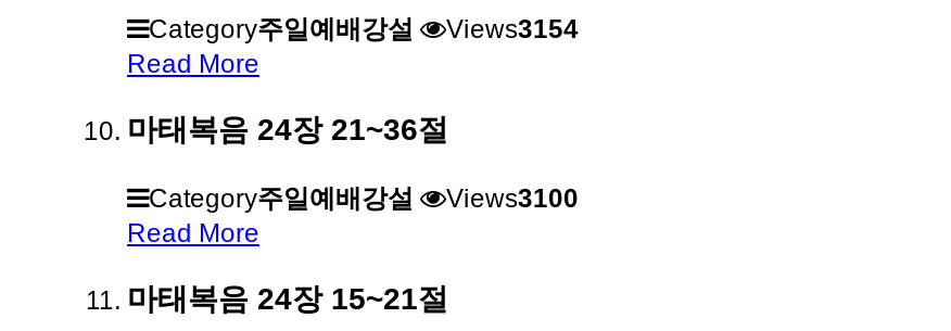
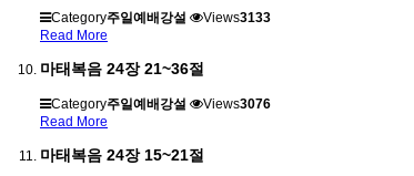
[149,15,579,45] Category주일예배강설 Views3154 -> [51,10,271,26] Category주일예배강설 Views3133
[149,184,579,214] Category주일예배강설 Views3100 -> [51,97,271,112] Category주일예배강설 Views3076

